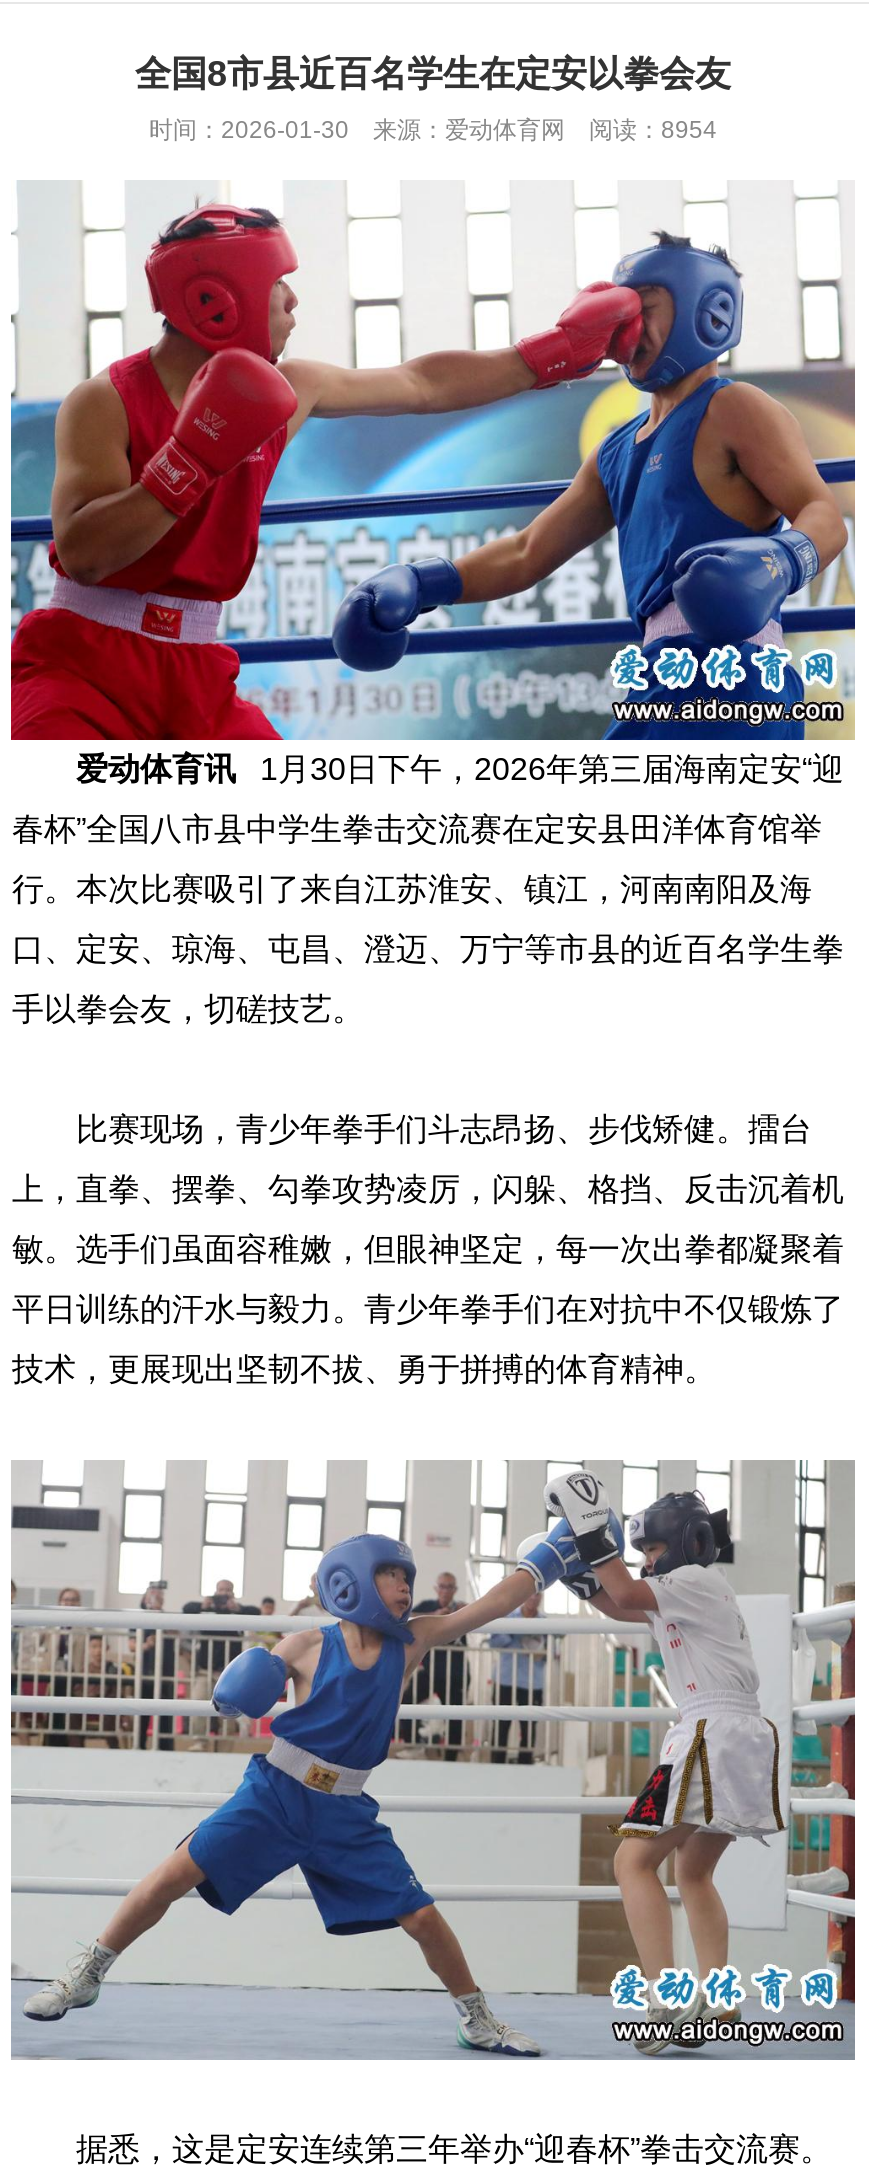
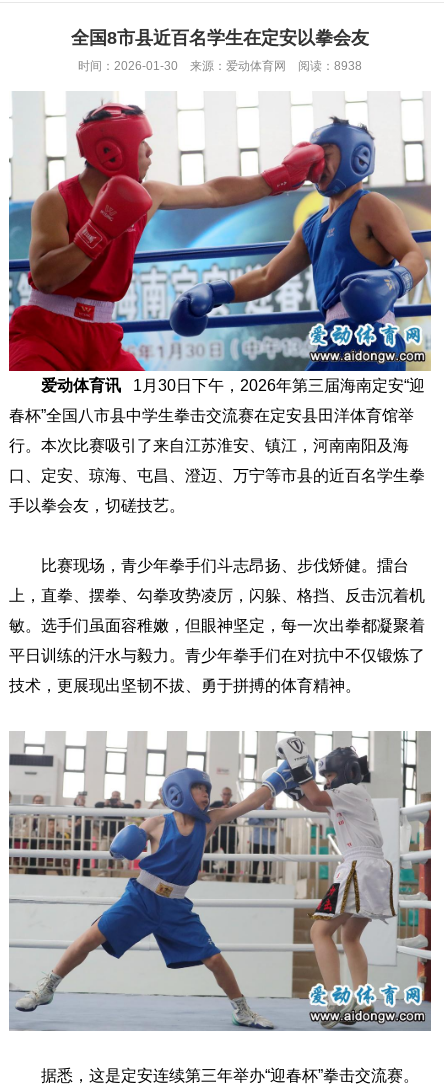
[149,116,717,144] 时间：2026-01-30 来源：爱动体育网 阅读：8954 -> [78,59,362,73] 时间：2026-01-30 来源：爱动体育网 阅读：8938

